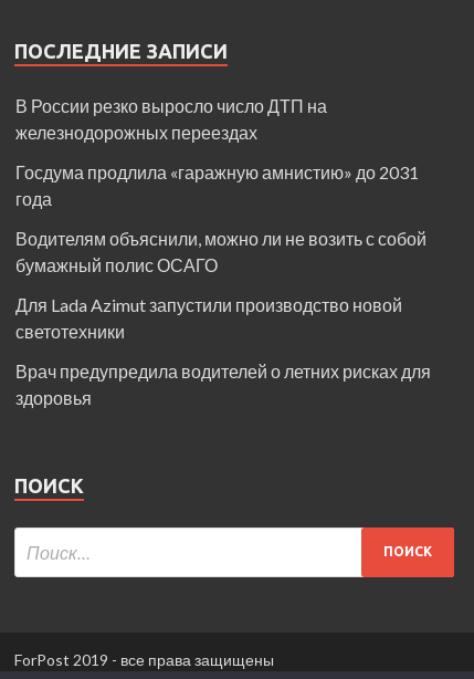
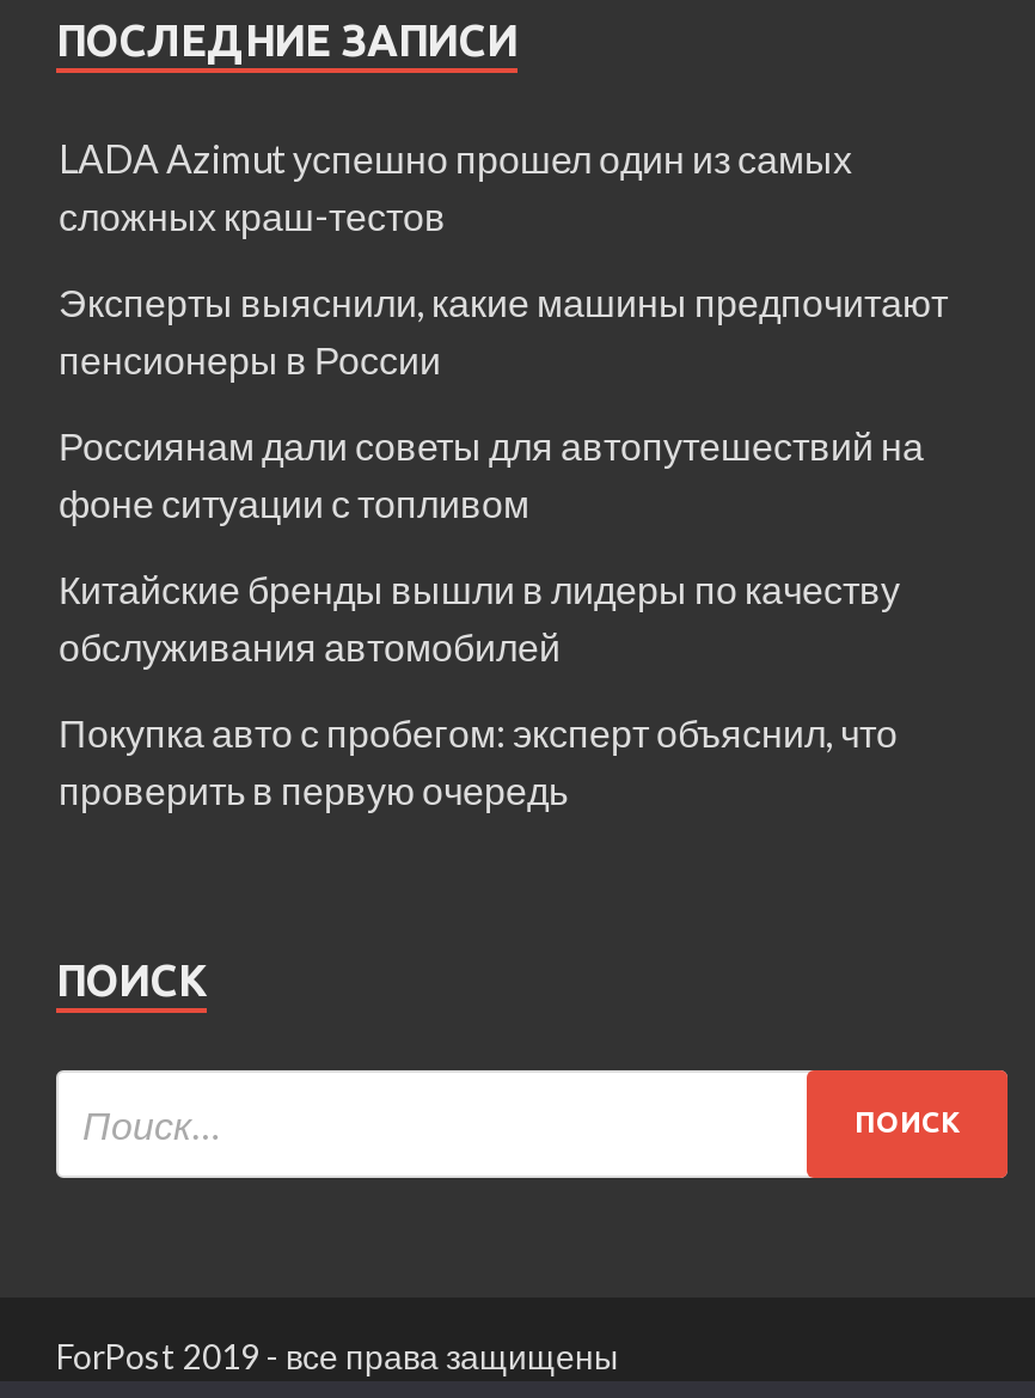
[15,95,327,142] В России резко выросло число ДТП на | железнодорожных переездах -> [59,134,852,237] LADA Azimut успешно прошел один из самых | сложных краш-тестов
[15,161,419,208] Госдума продлила «гаражную амнистию» до 2031 | года -> [59,277,948,380] Эксперты выяснили, какие машины предпочитают | пенсионеры в России
[15,227,426,275] Водителям объяснили, можно ли не возить с собой | бумажный полис ОСАГО -> [59,421,924,524] Россиянам дали советы для автопутешествий на | фоне ситуации с топливом
[15,294,402,341] Для Lada Azimut запустили производство новой | светотехники -> [59,564,900,667] Китайские бренды вышли в лидеры по качеству | обслуживания автомобилей
[15,360,431,408] Врач предупредила водителей о летних рисках для | здоровья -> [59,708,898,811] Покупка авто с пробегом: эксперт объяснил, что | проверить в первую очередь

